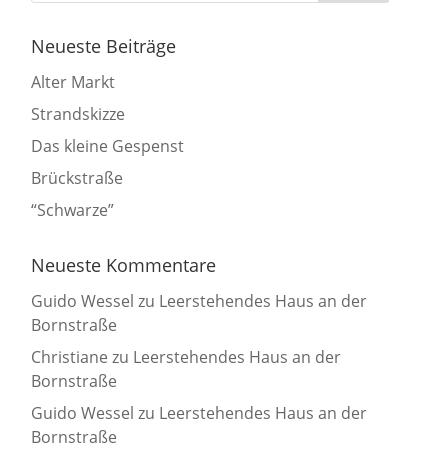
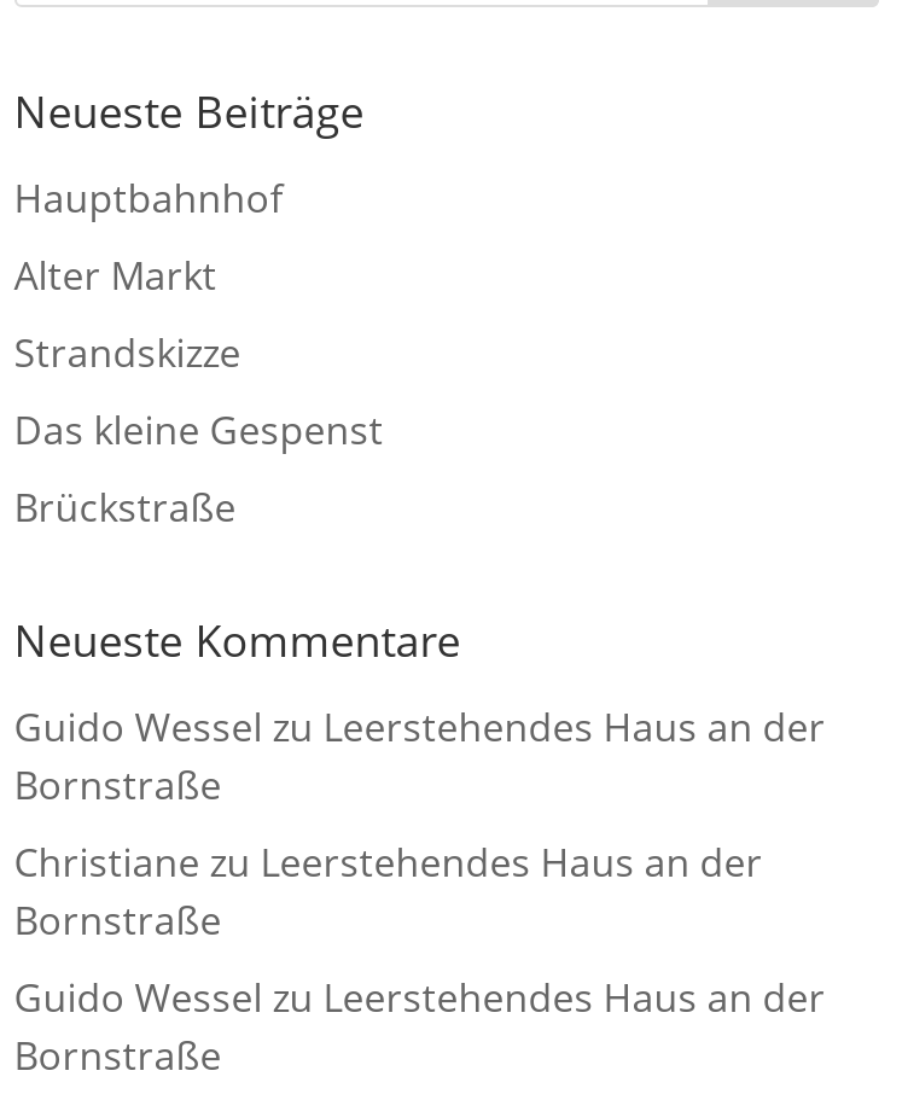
none -> [14,171,282,225] Hauptbahnhof
moved [31,71,184,189] -> [14,249,383,534]: Alter Markt | Strandskizze | Das kleine Gespenst | Brückstraße
[31,199,114,221] “Schwarze” -> none

